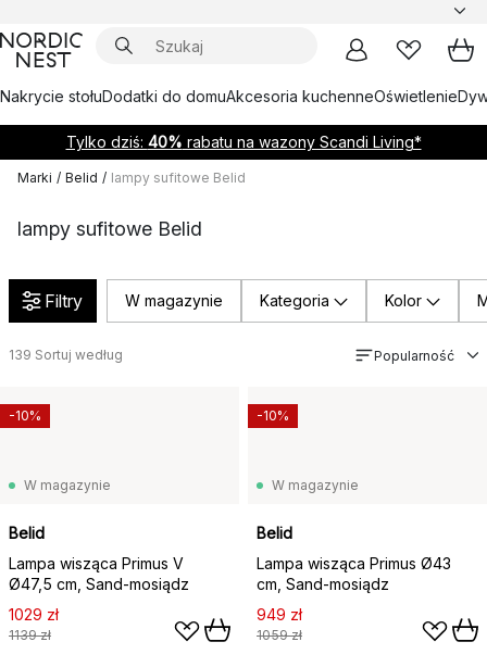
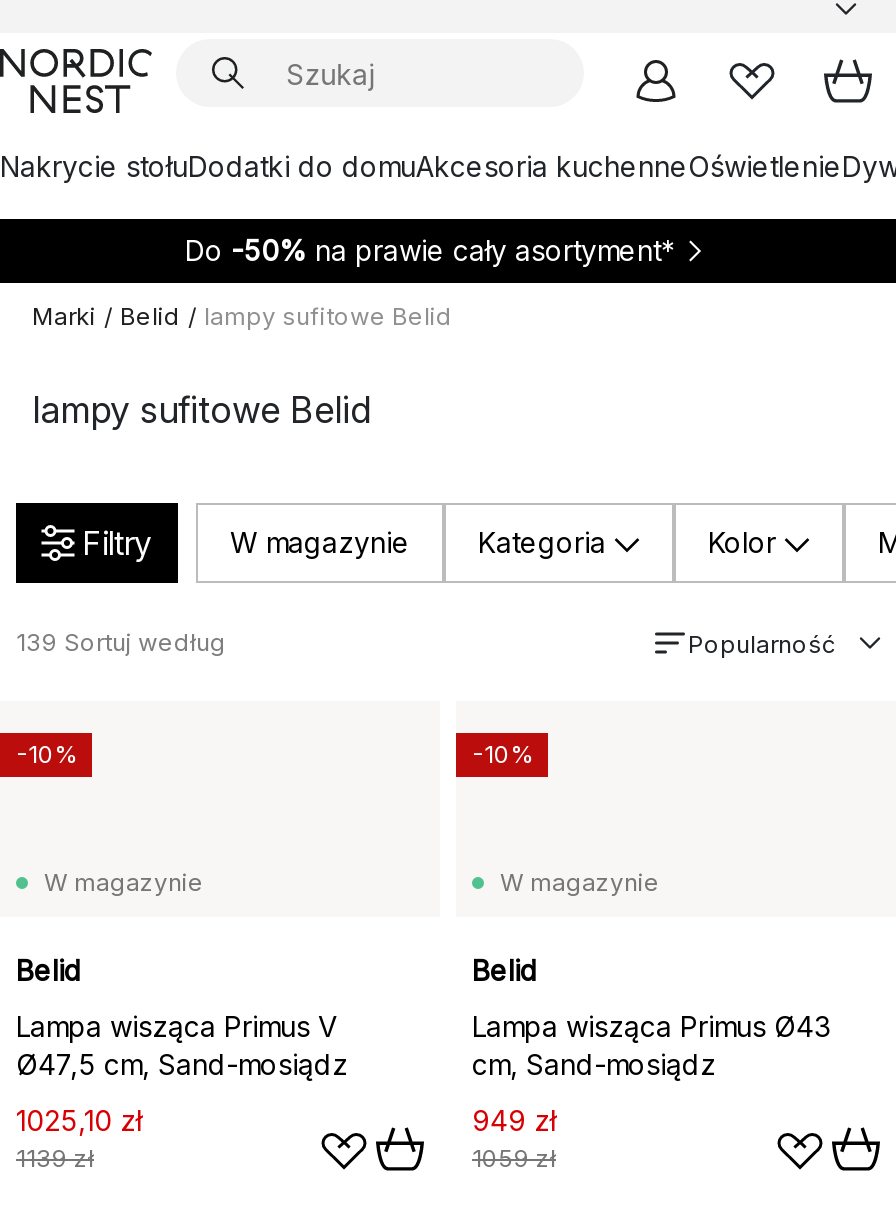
[66,133,421,151] Tylko dziś: 40% rabatu na wazony Scandi Living* -> [185,233,675,267] Do -50% na prawie cały asortyment*
[9,605,59,624] 1029 zł -> [16,1103,142,1137] 1025,10 zł

